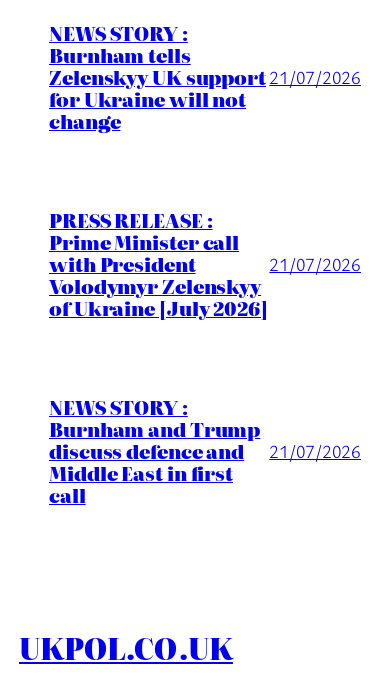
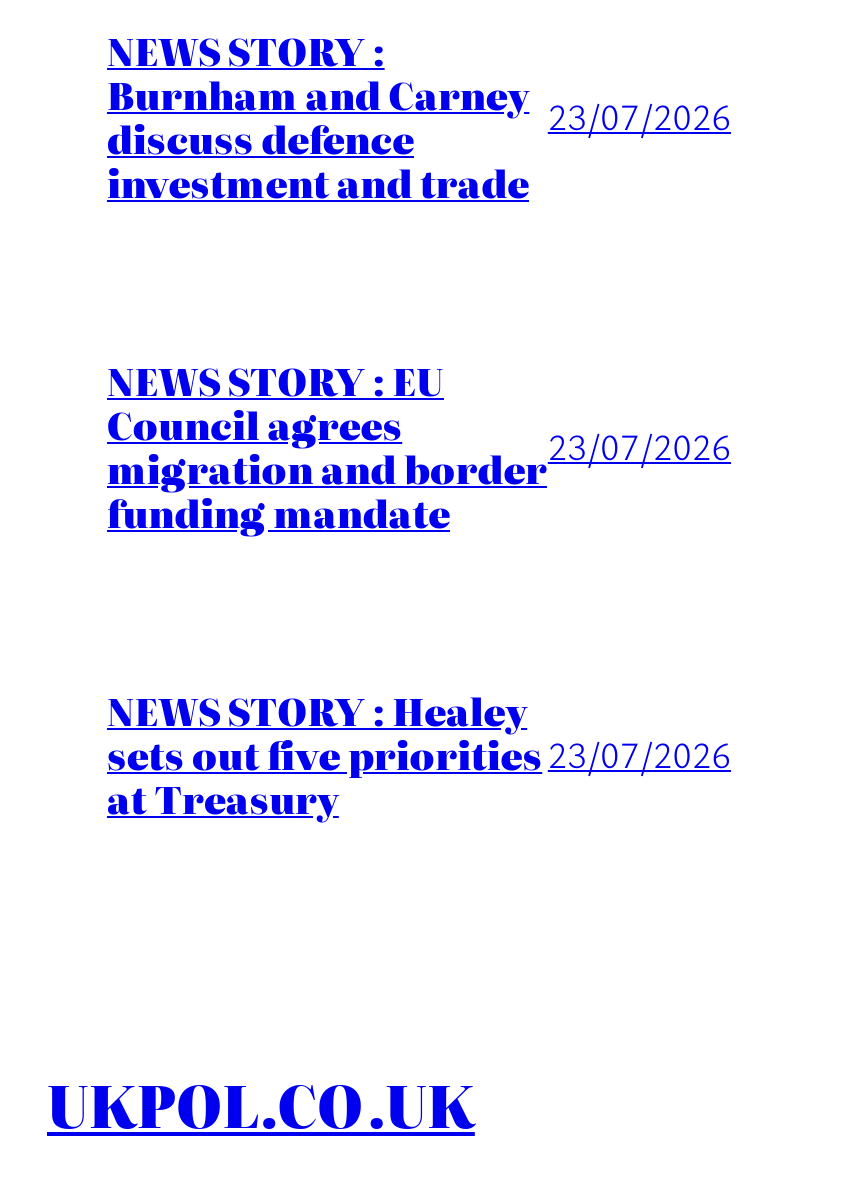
[49,41,266,135] Burnham tells | Zelenskyy UK support | for Ukraine will not | change -> [107,67,529,211] Burnham and Carney | discuss defence | investment and trade
[269,65,361,89] 21/07/2026 -> [548,92,731,140] 23/07/2026
[49,206,268,322] PRESS RELEASE : | Prime Minister call | with President | Volodymyr Zelenskyy | of Ukraine [July 2026] -> [107,353,547,541] NEWS STORY : EU | Council agrees | migration and border | funding mandate
[269,252,361,276] 21/07/2026 -> [548,422,731,470] 23/07/2026
[49,393,260,509] NEWS STORY : | Burnham and Trump | discuss defence and | Middle East in first | call -> [107,683,542,827] NEWS STORY : Healey | sets out five priorities | at Treasury
[269,439,361,463] 21/07/2026 -> [548,730,731,778] 23/07/2026

